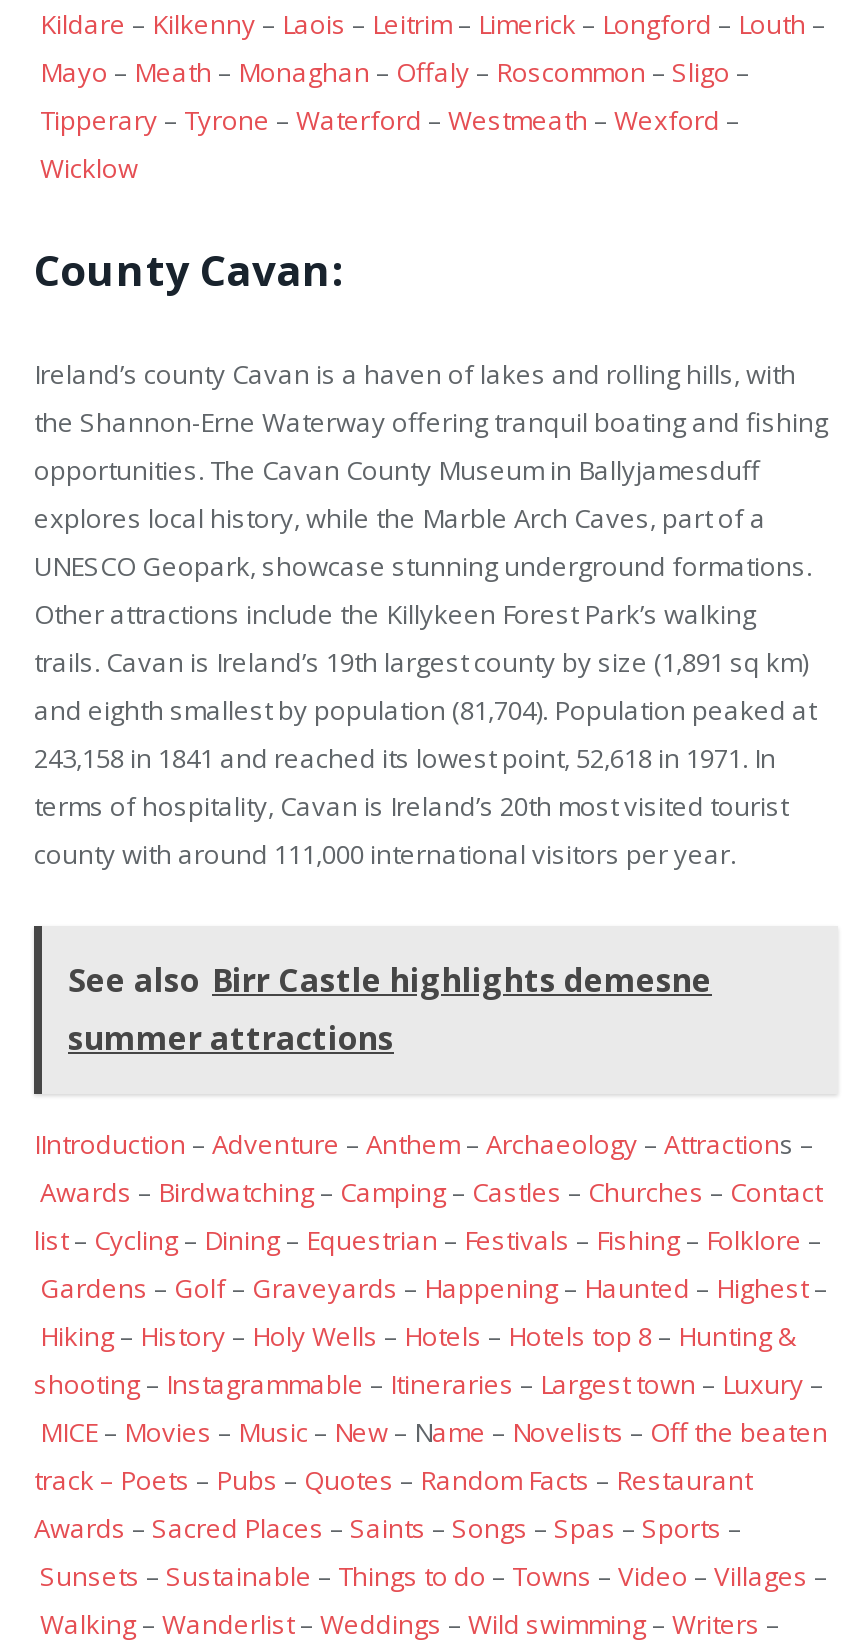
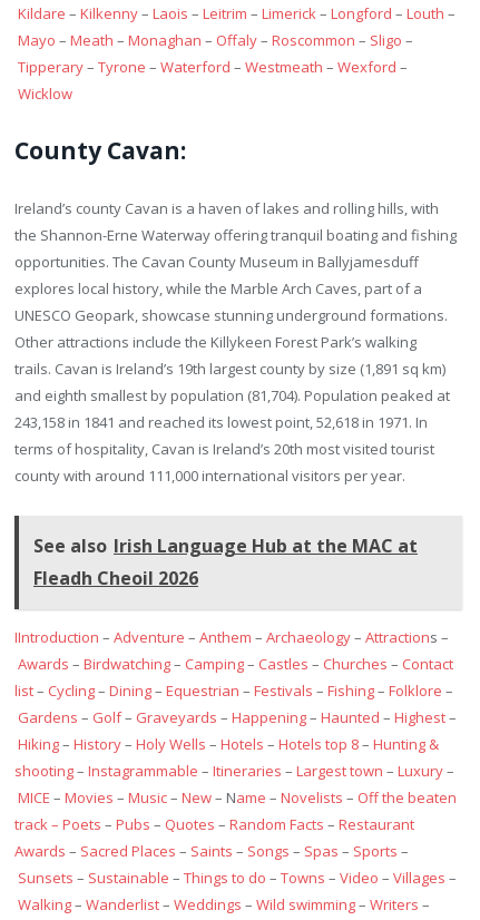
[68,959,712,1061] See also Birr Castle highlights demesne | summer attractions -> [33,534,418,591] See also Irish Language Hub at the MAC at | Fleadh Cheoil 2026

